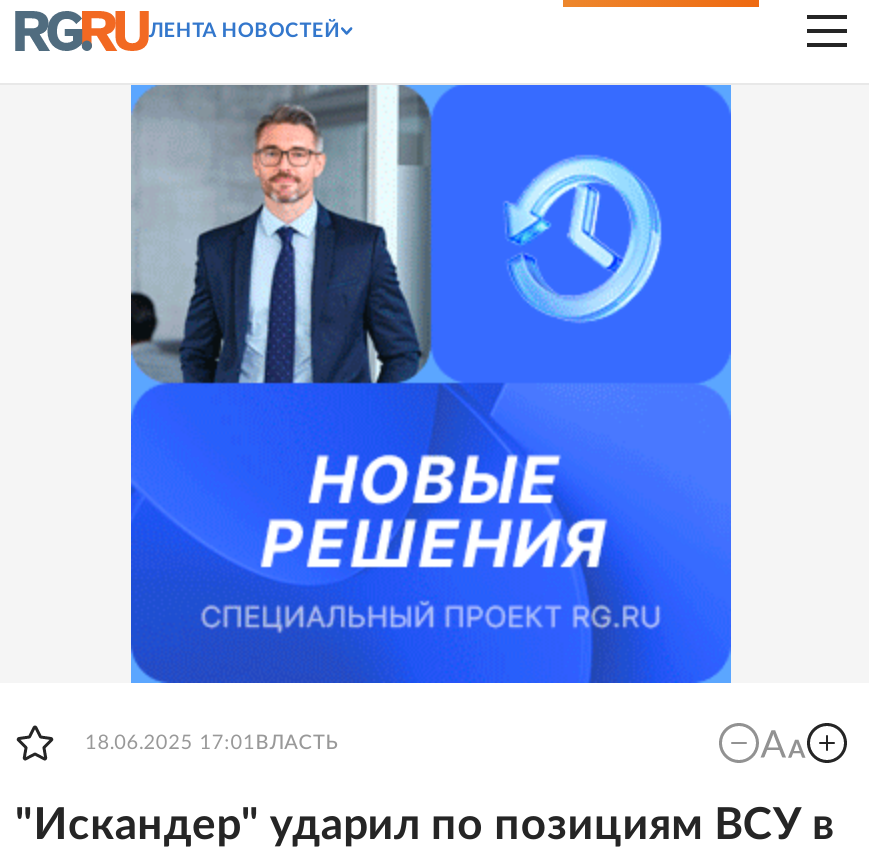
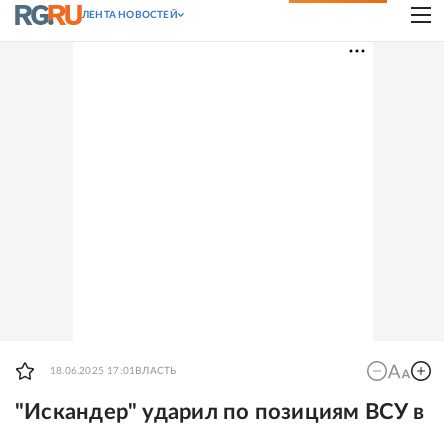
[129,83,733,685] [image] -> none

